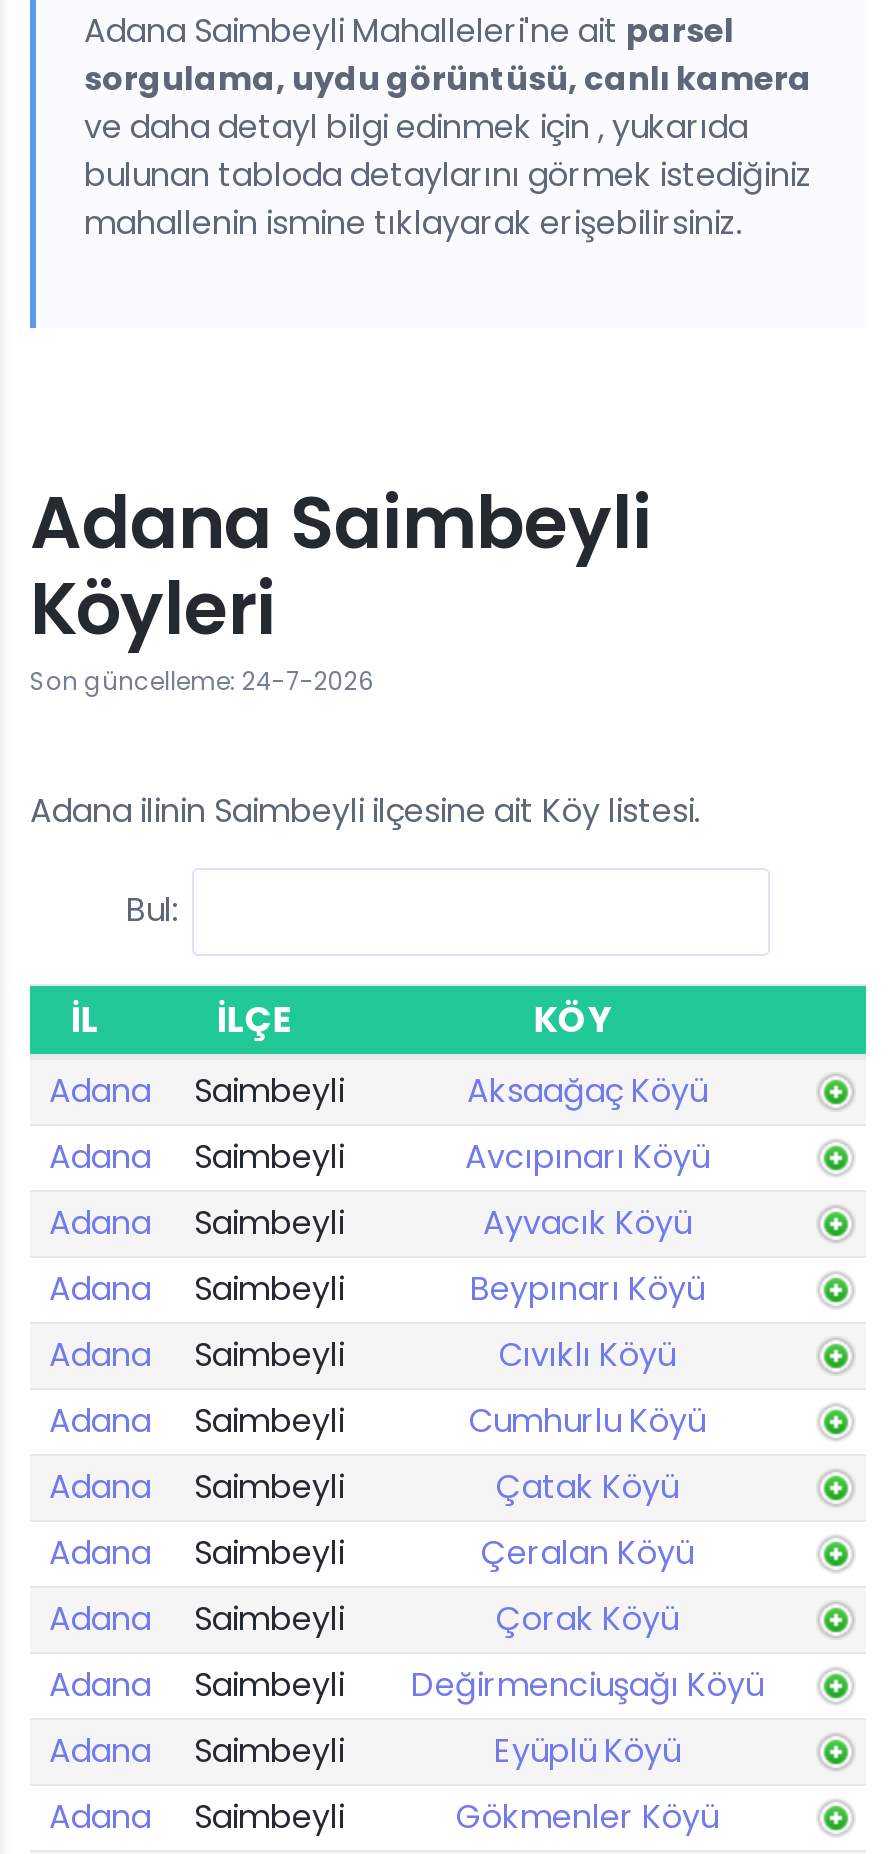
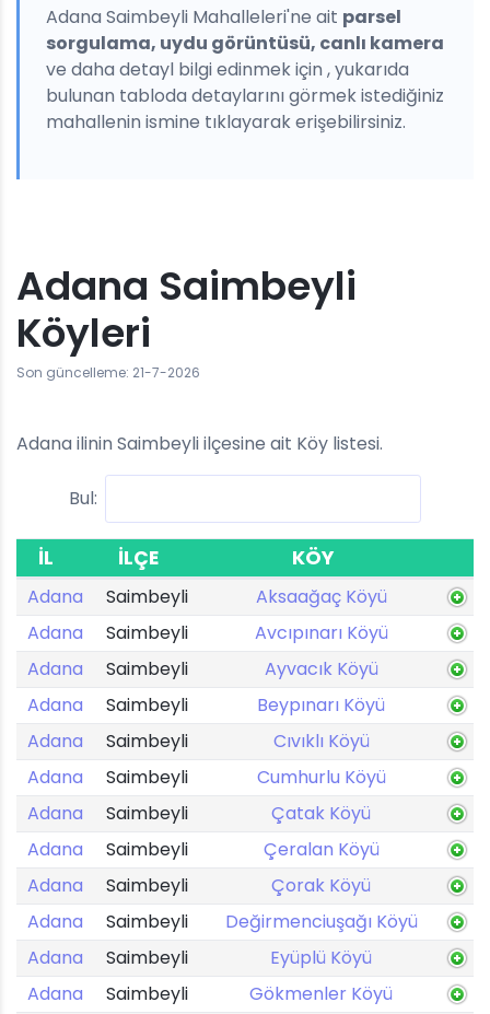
[30,664,374,698] Son güncelleme: 24-7-2026 -> [16,363,200,382] Son güncelleme: 21-7-2026

